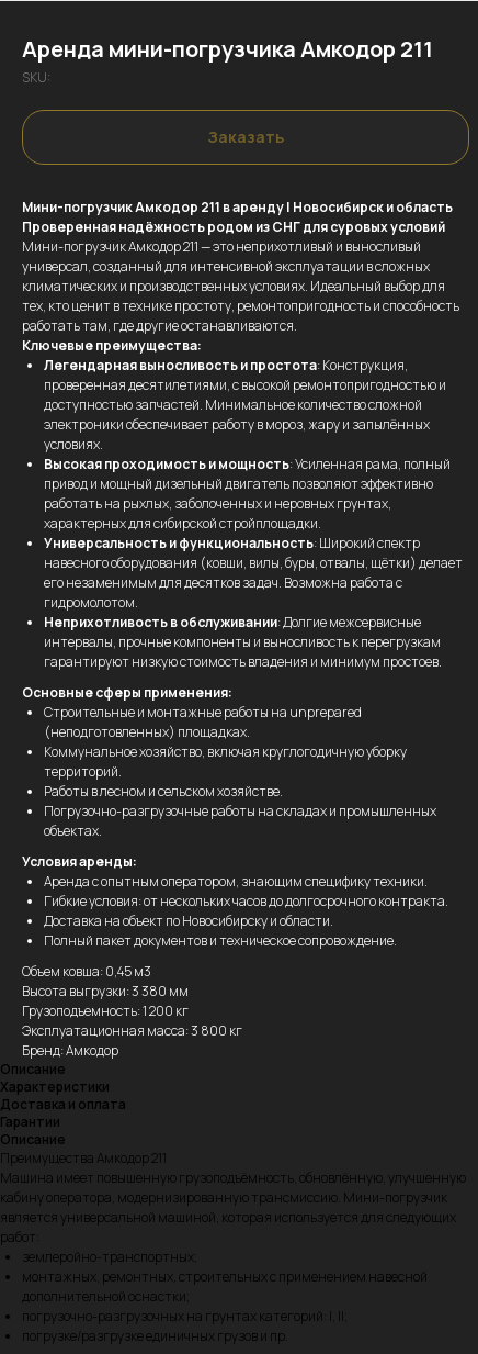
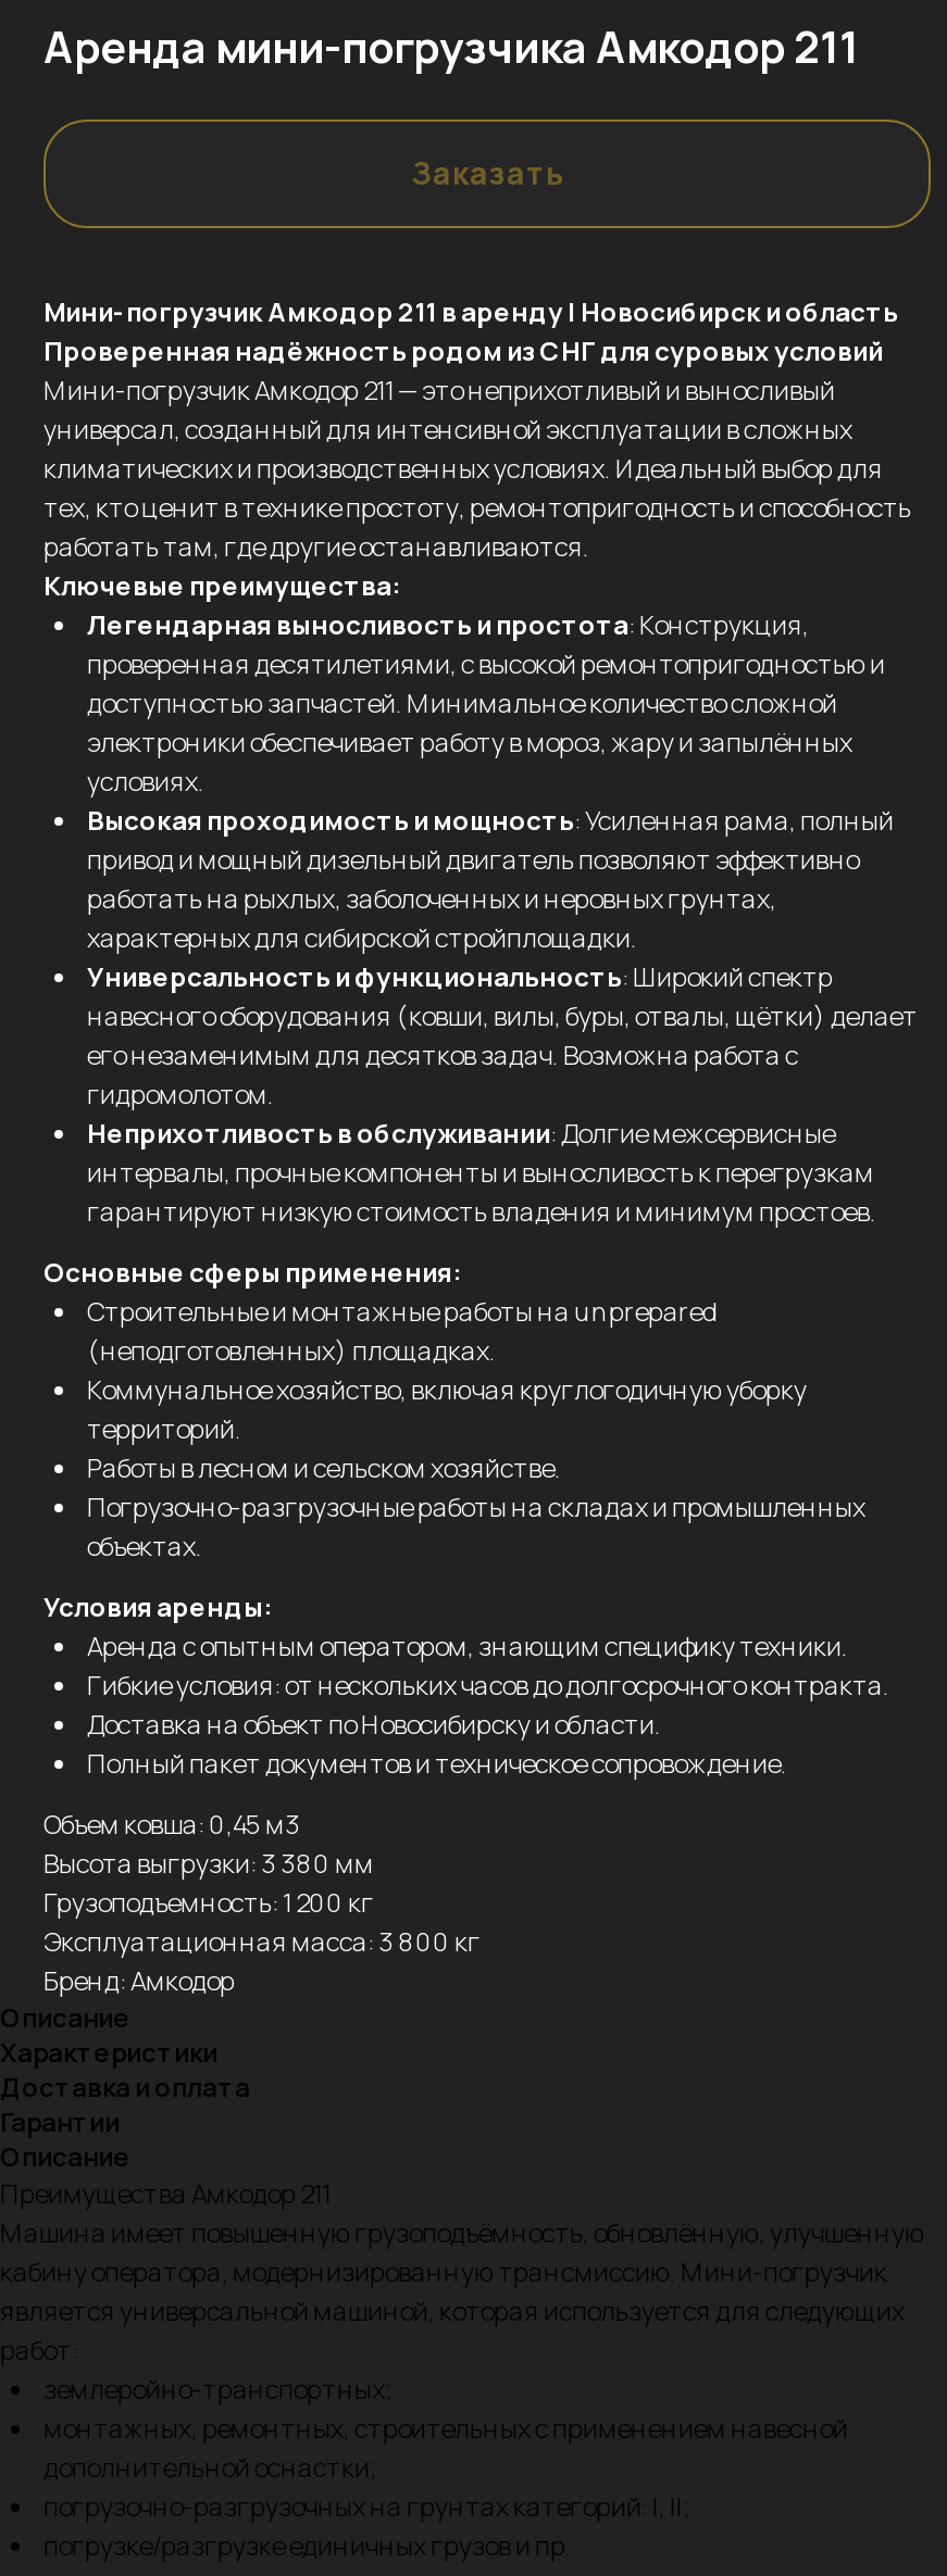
[22,68,50,87] SKU: -> none

